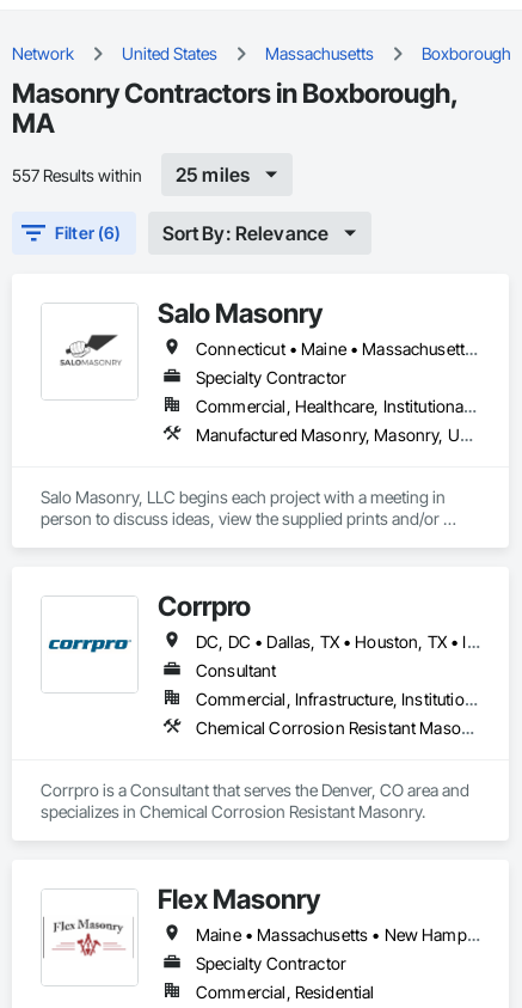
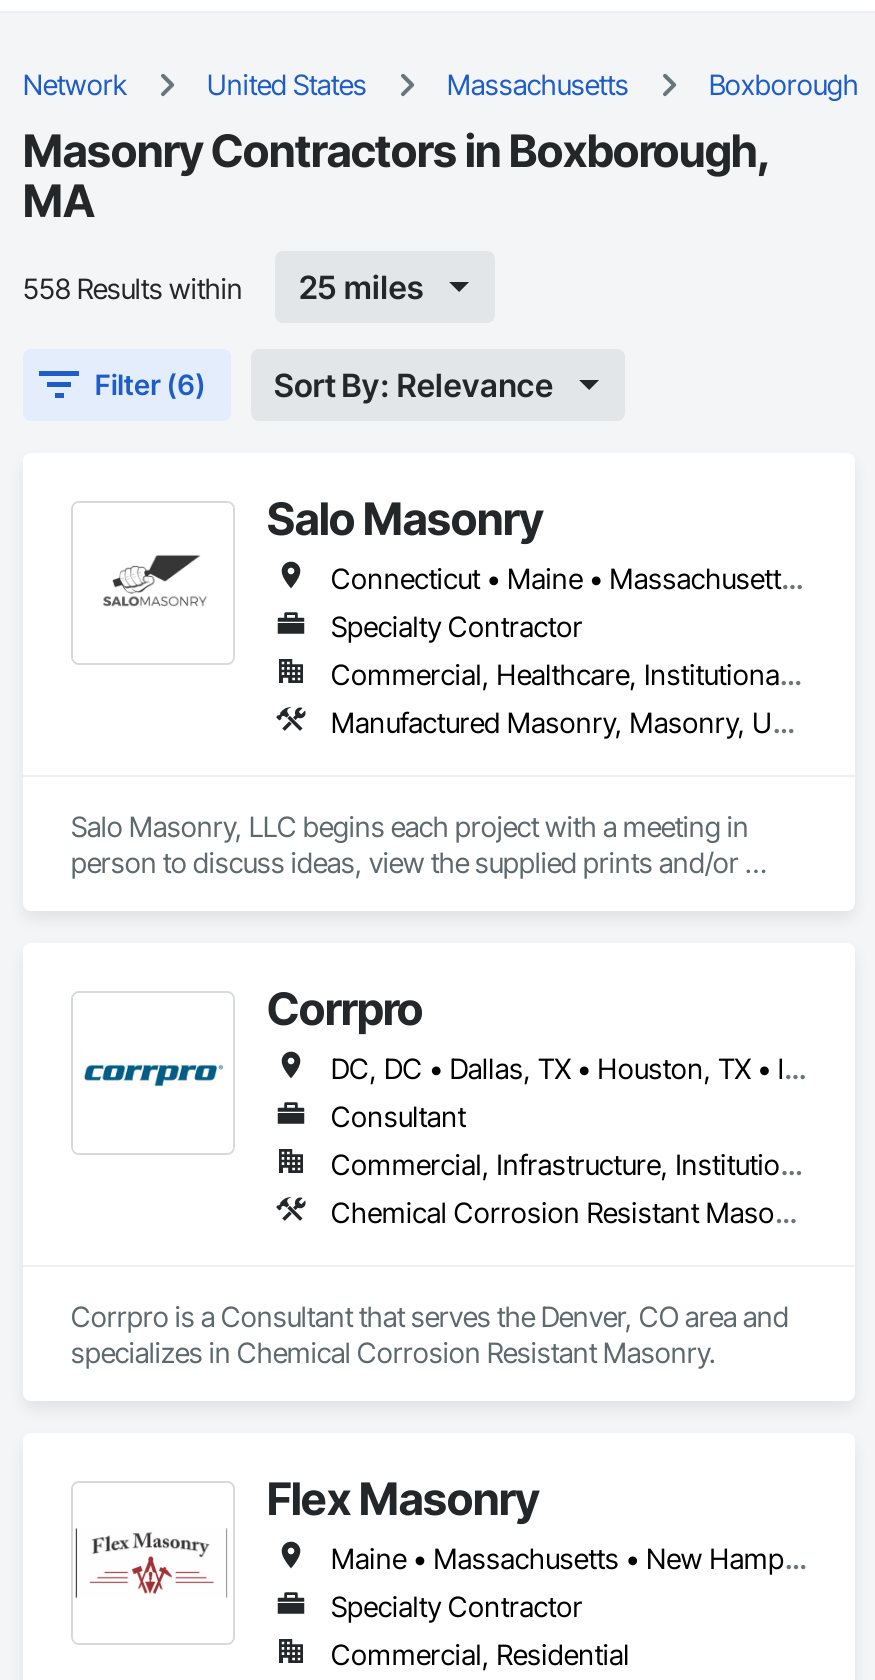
[12,164,142,185] 557 Results within -> [23,270,243,304] 558 Results within

